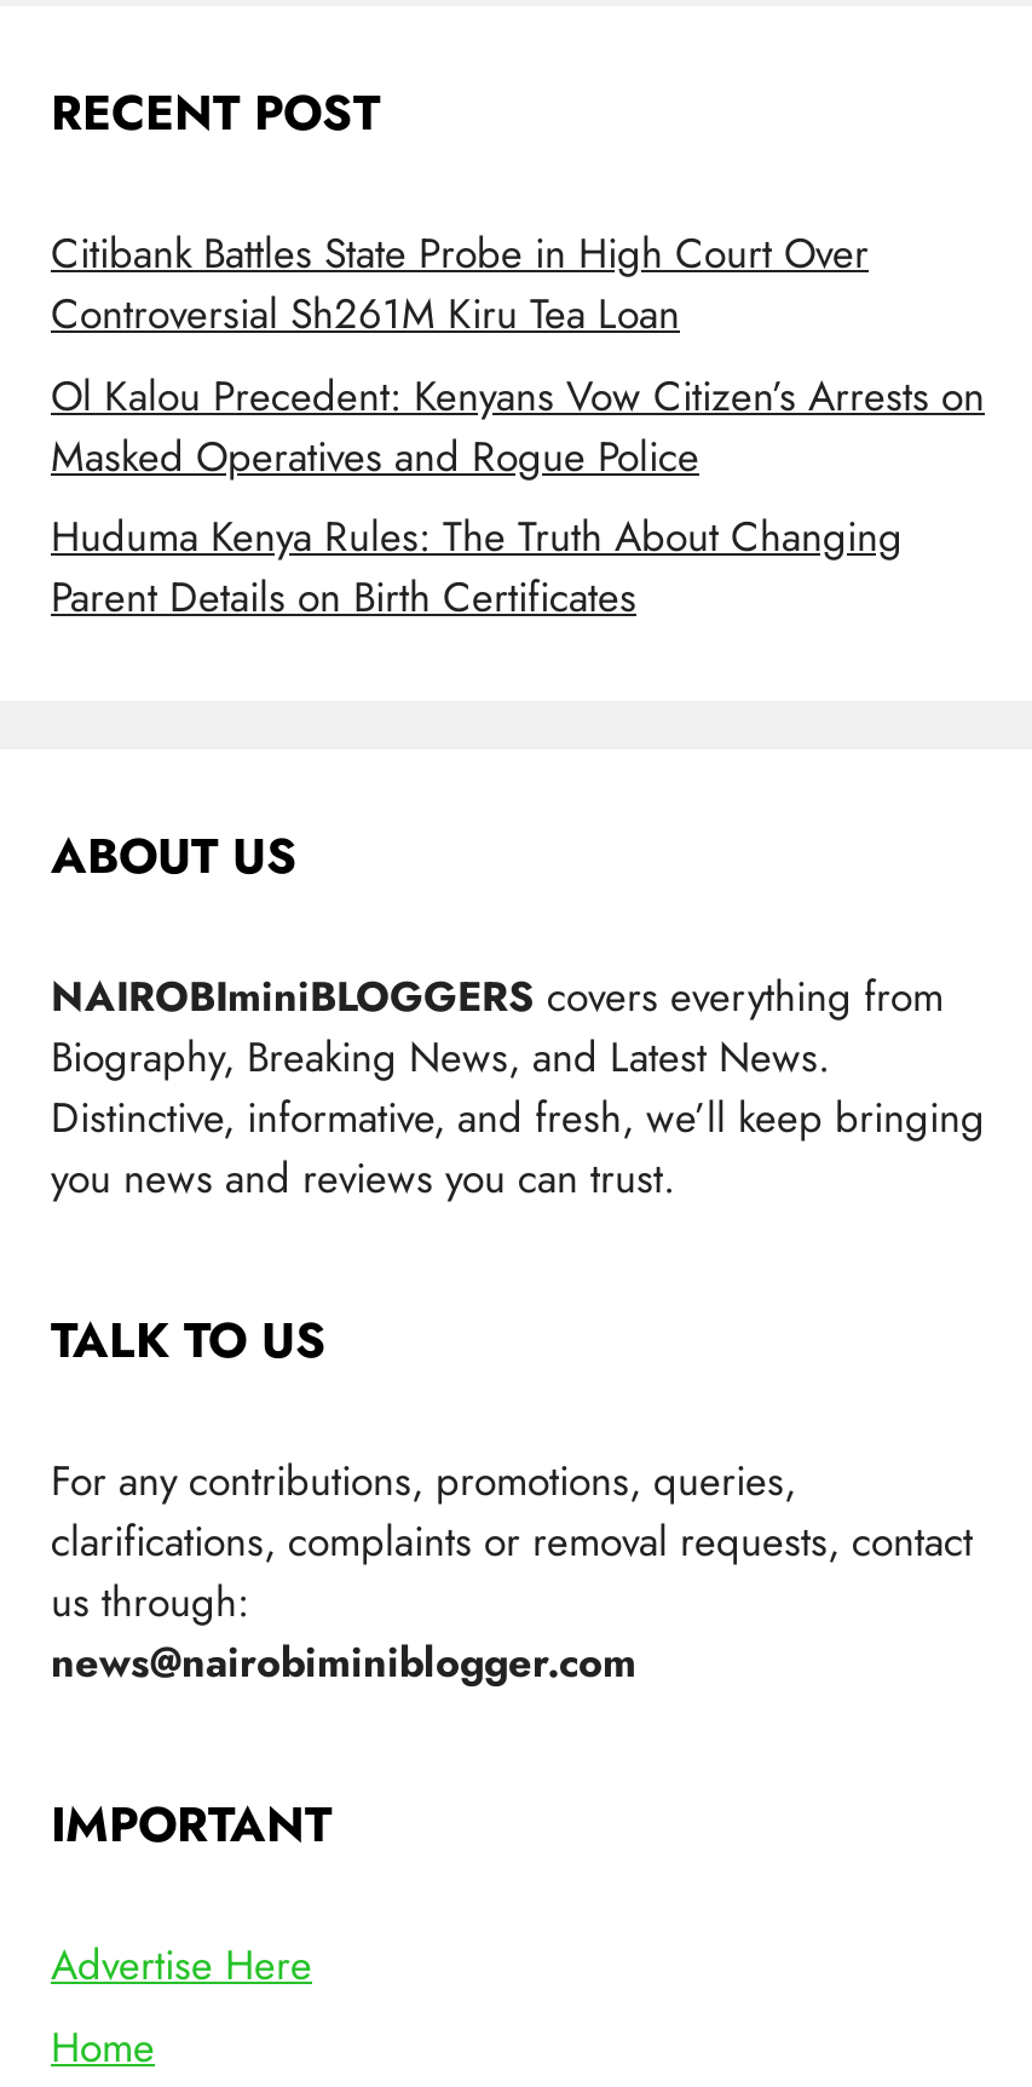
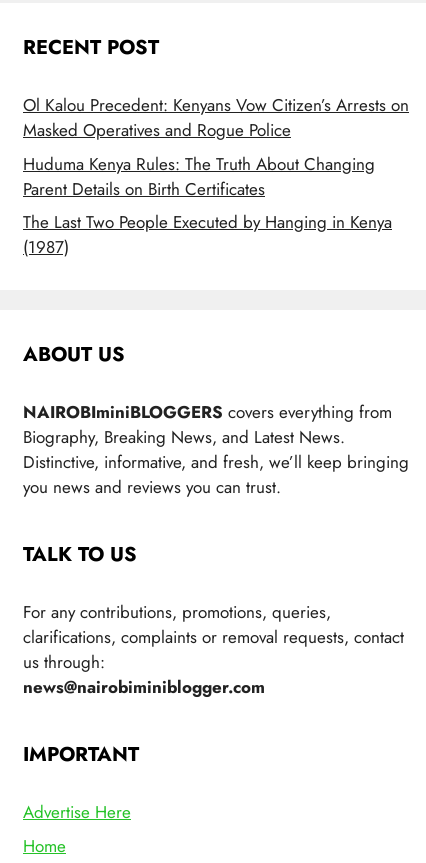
[51,224,869,343] Citibank Battles State Probe in High Court Over | Controversial Sh261M Kiru Tea Loan -> none
moved [51,366,985,626] -> [23,93,409,201]: Ol Kalou Precedent: Kenyans Vow Citizen’s Arrests on | Masked Operatives and Rogue Police | Huduma Kenya Rules: The Truth About Changing | Parent Details on Birth Certificates
none -> [23,210,392,259] The Last Two People Executed by Hanging in Kenya | (1987)

